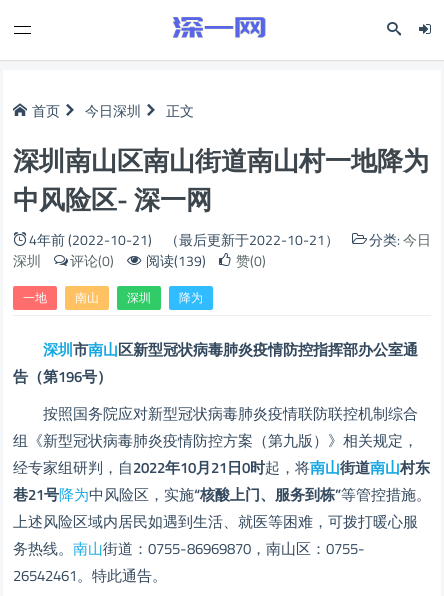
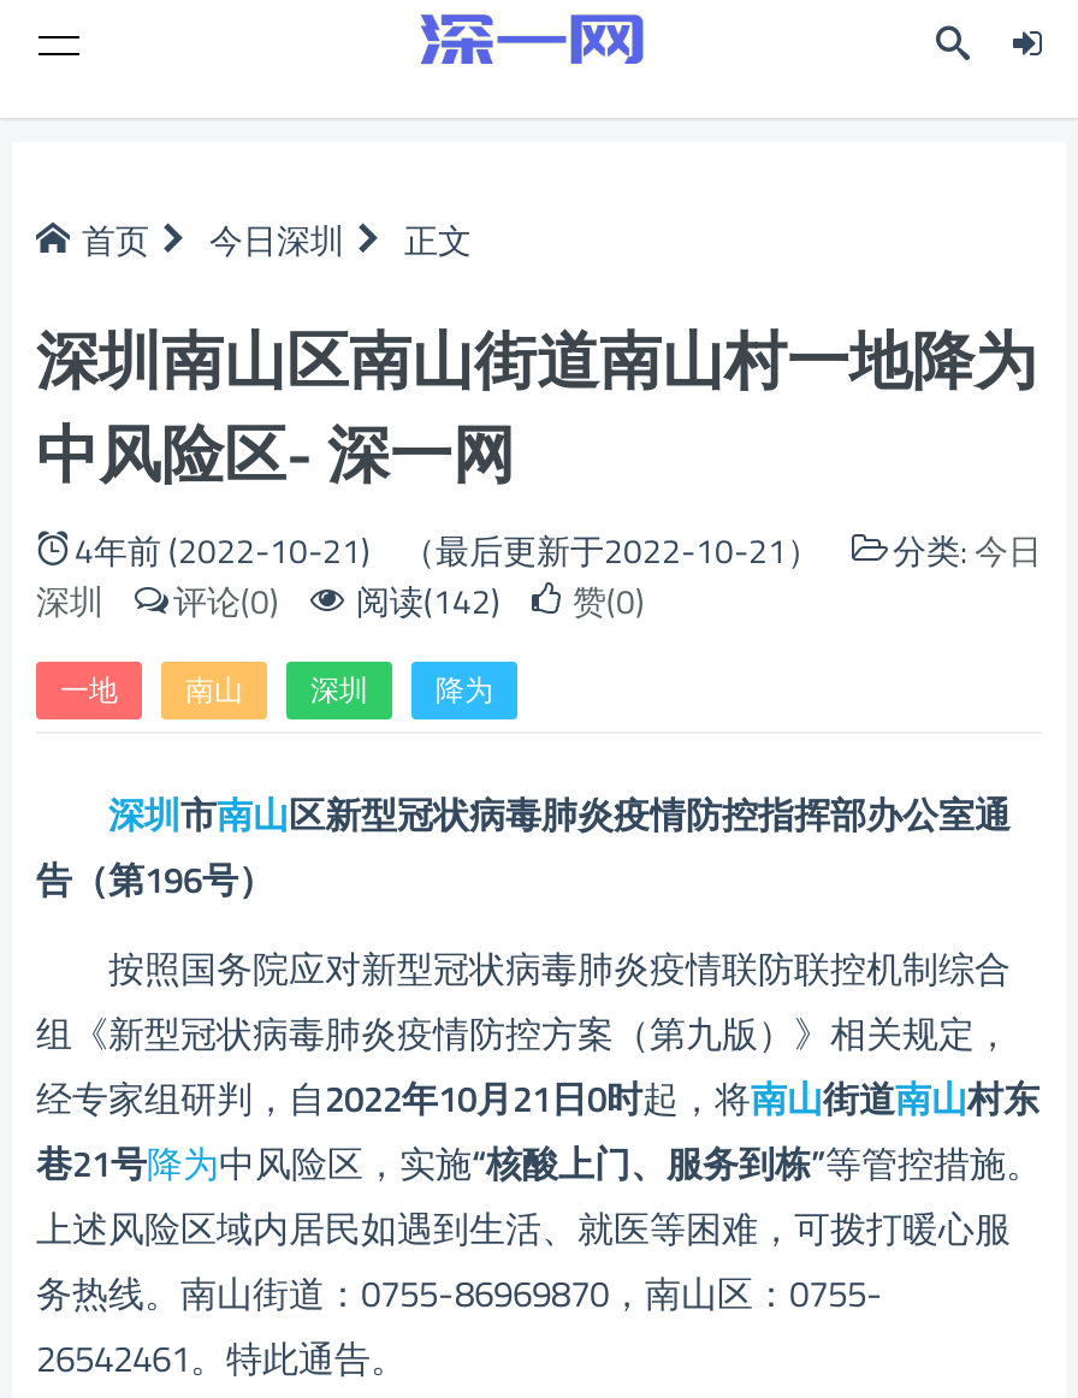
[143,250,206,271] 阅读(139) -> [349,575,500,626] 阅读(142)

